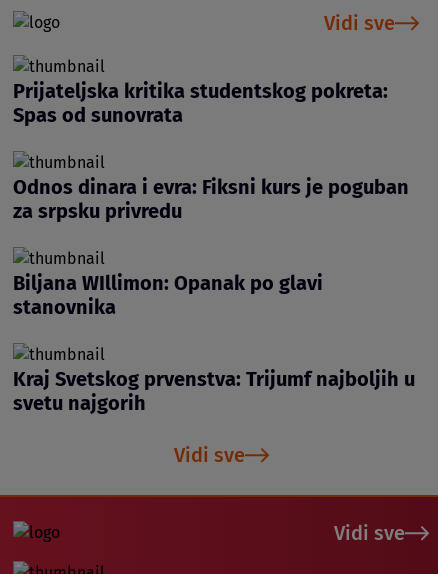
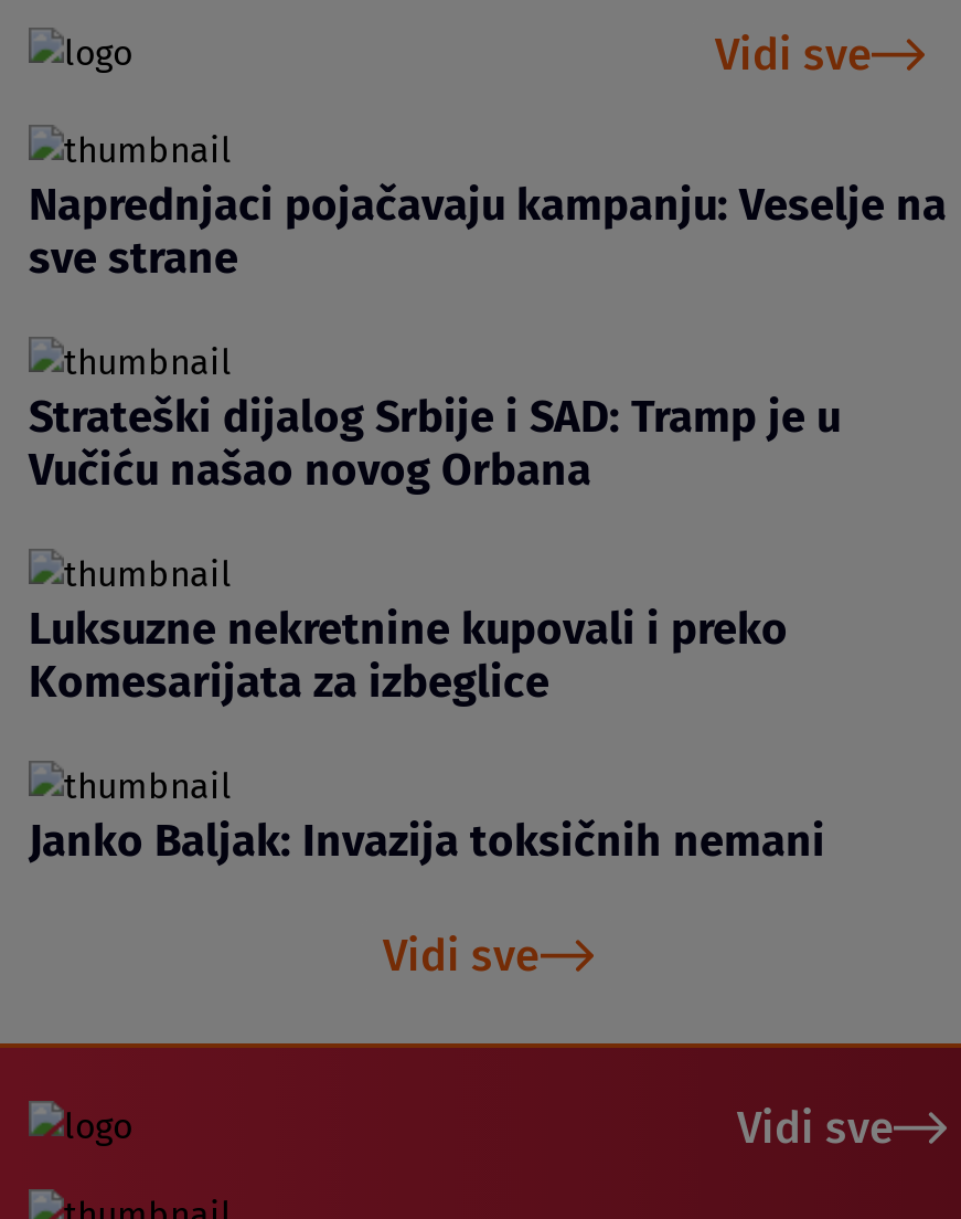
[13,79,388,127] Prijateljska kritika studentskog pokreta: | Spas od sunovrata -> [29,179,947,285] Naprednjaci pojačavaju kampanju: Veselje na | sve strane
[13,175,409,223] Odnos dinara i evra: Fiksni kurs je poguban | za srpsku privredu -> [29,391,841,497] Strateški dijalog Srbije i SAD: Tramp je u | Vučiću našao novog Orbana
[13,271,323,319] Biljana WIllimon: Opanak po glavi | stanovnika -> [29,603,788,709] Luksuzne nekretnine kupovali i preko | Komesarijata za izbeglice
[13,367,415,415] Kraj Svetskog prvenstva: Trijumf najboljih u | svetu najgorih -> [29,815,825,868] Janko Baljak: Invazija toksičnih nemani

